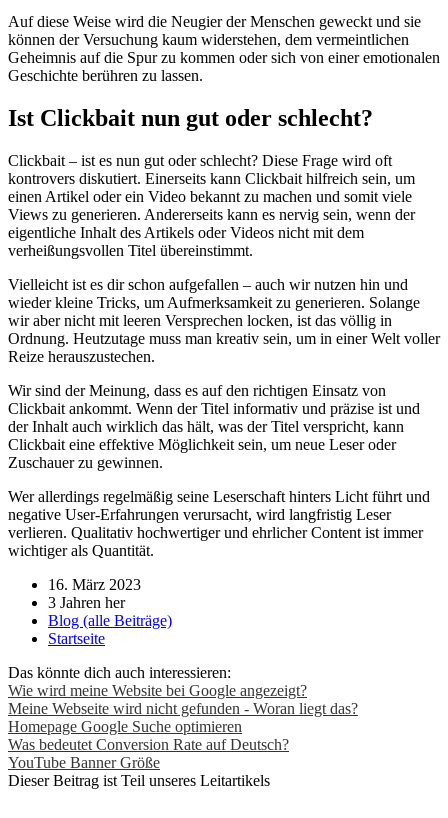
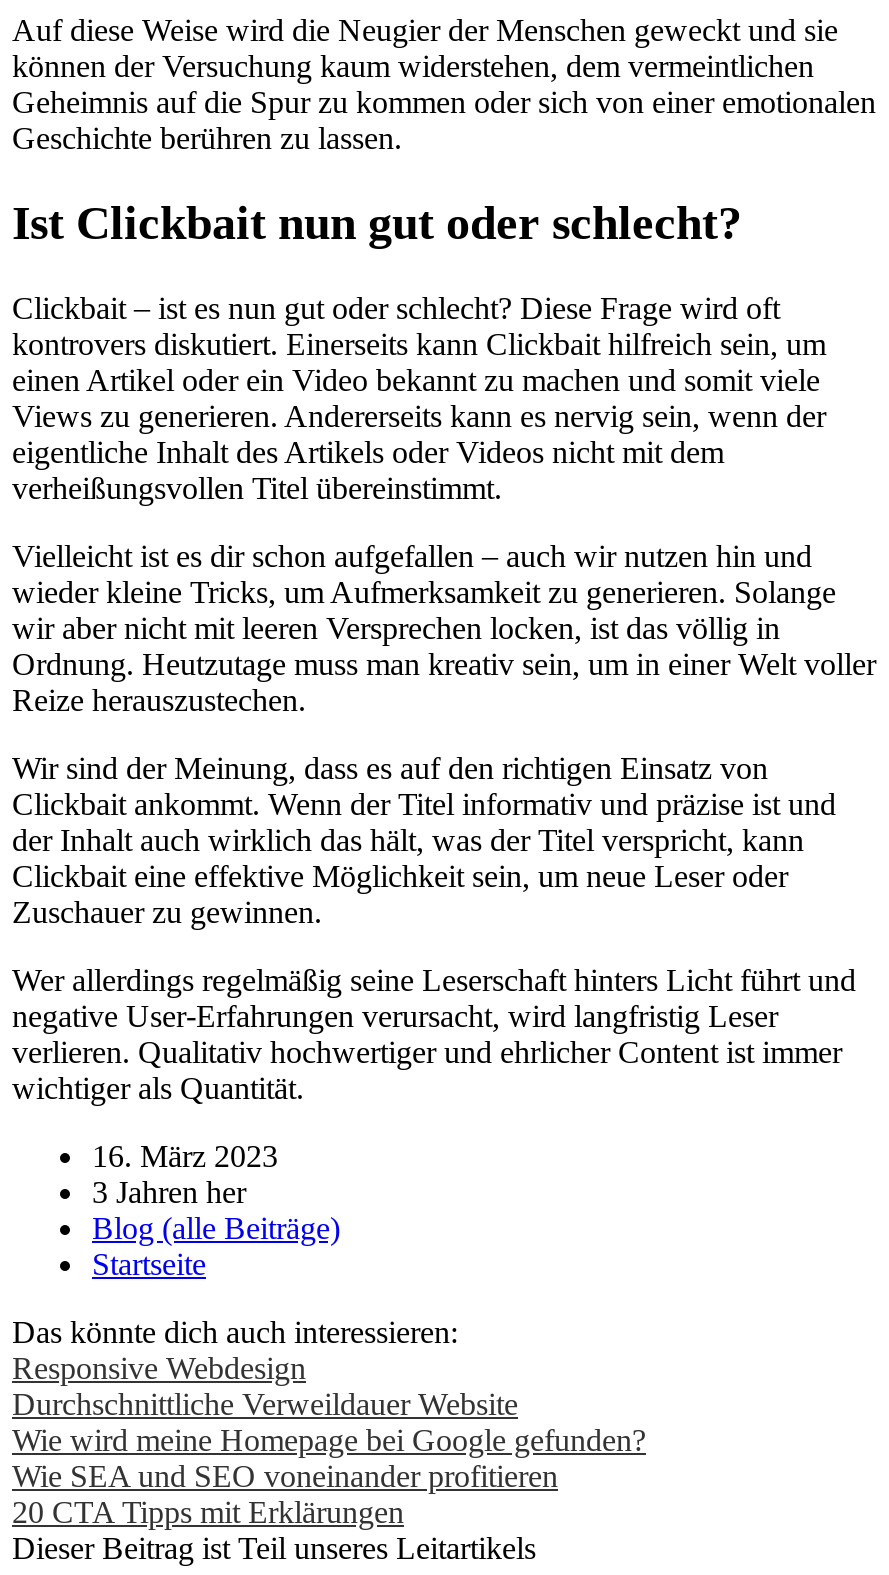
[8,682,358,771] Wie wird meine Website bei Google angezeigt? | Meine Webseite wird nicht gefunden - Woran liegt das? | Homepage Google Suche optimieren | Was bedeutet Conversion Rate auf Deutsch? | YouTube Banner Größe -> [12,1351,646,1529] Responsive Webdesign | Durchschnittliche Verweildauer Website | Wie wird meine Homepage bei Google gefunden? | Wie SEA und SEO voneinander profitieren | 20 CTA Tipps mit Erklärungen

